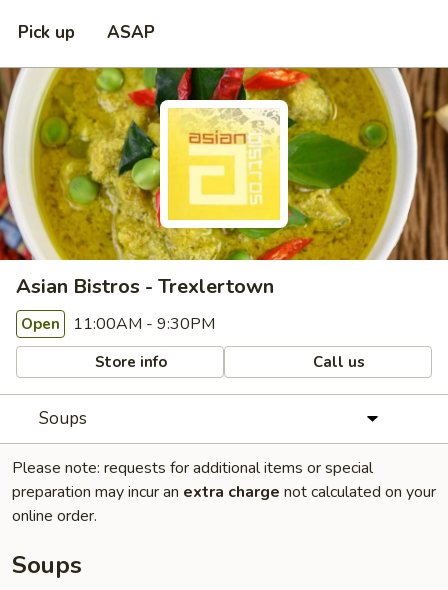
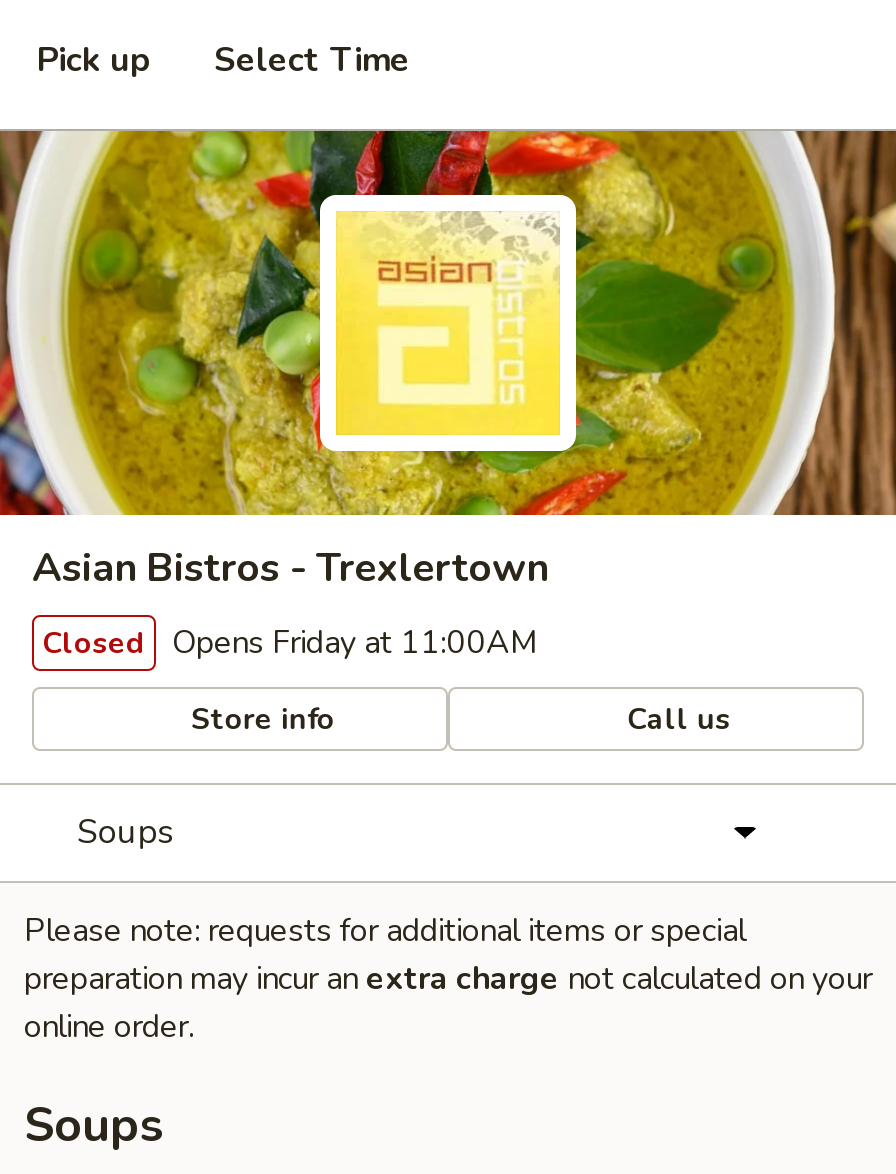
[107,21,155,44] ASAP -> [214,37,410,83] Select Time
[21,313,215,335] Open 11:00AM - 9:30PM -> [42,621,538,665] Closed Opens Friday at 11:00AM

